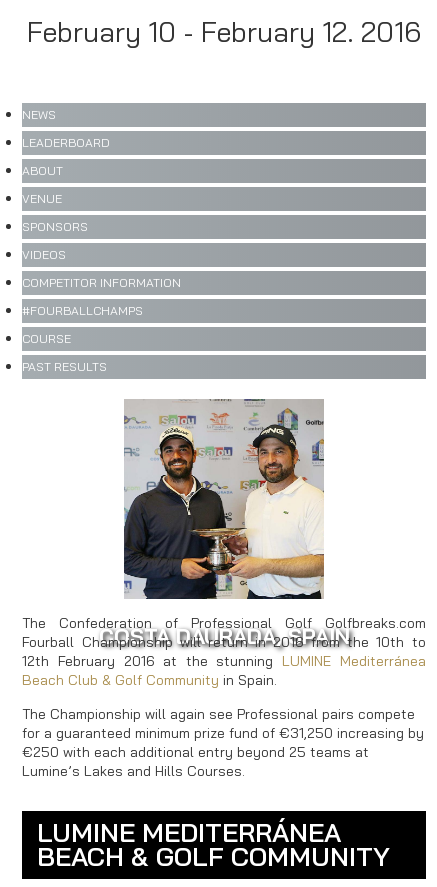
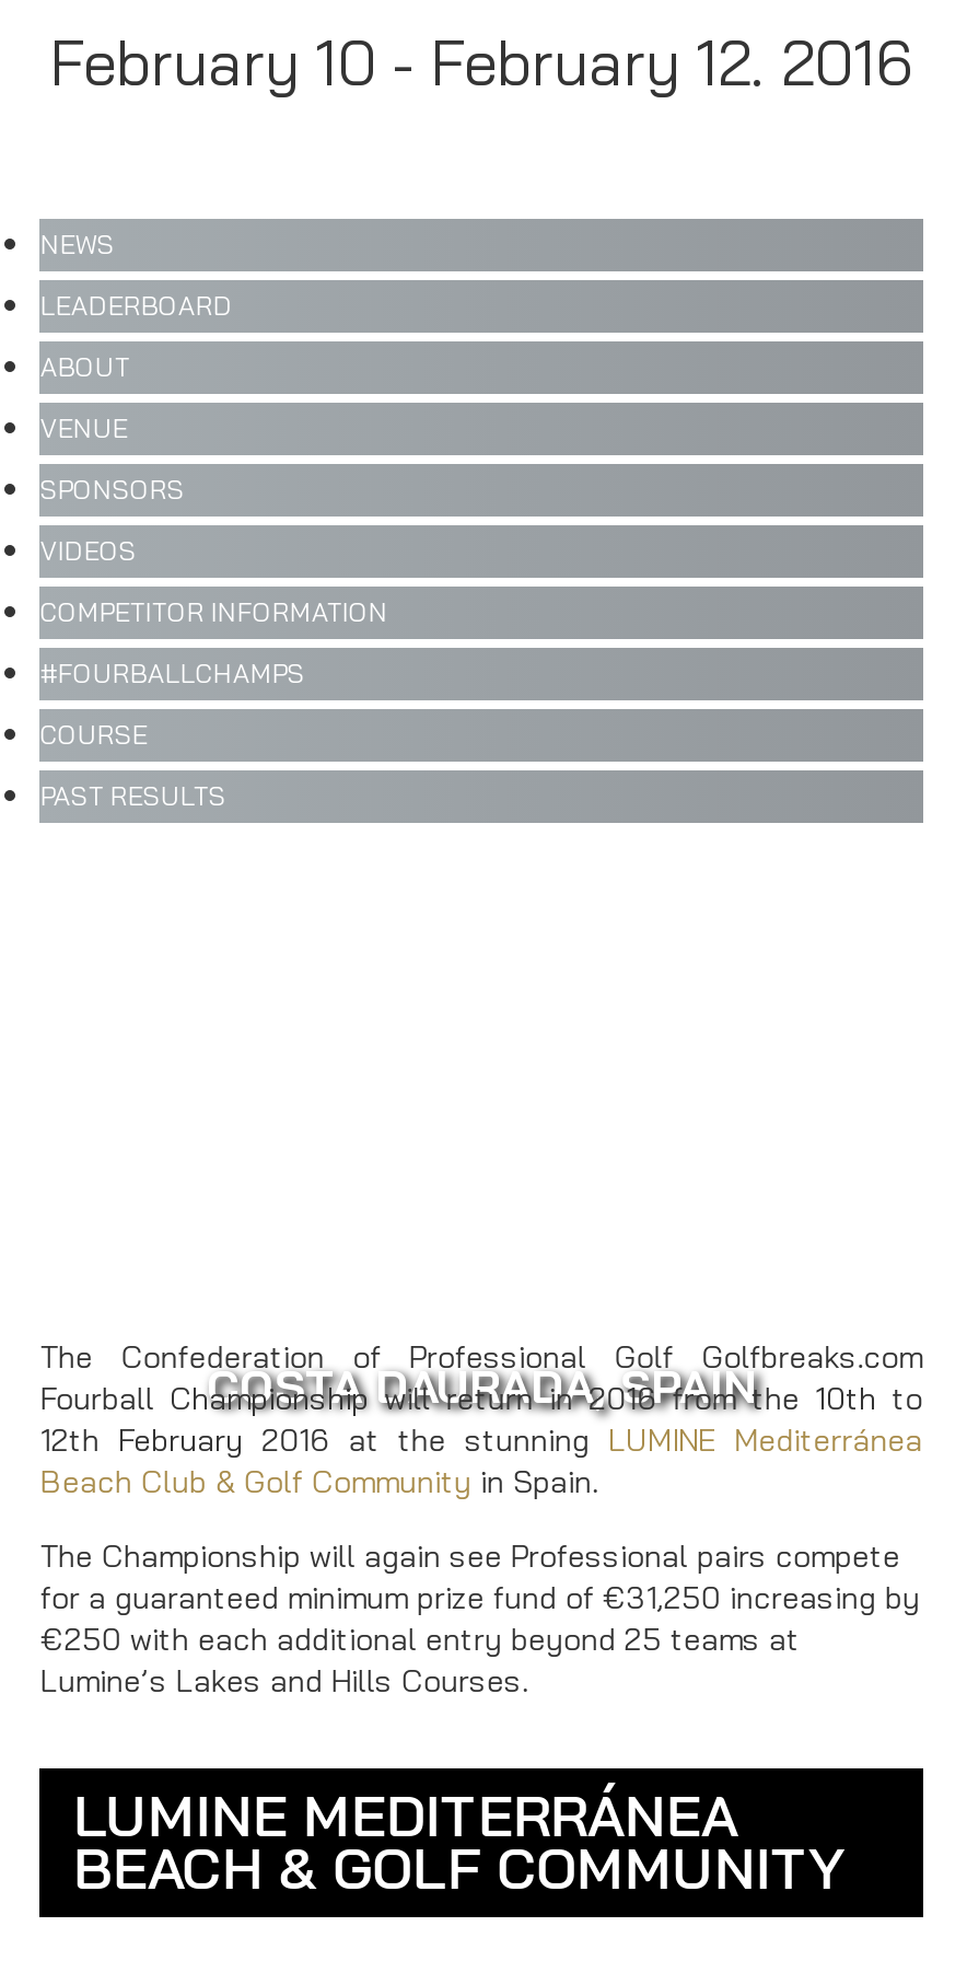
[123,398,325,600] [image] -> none

